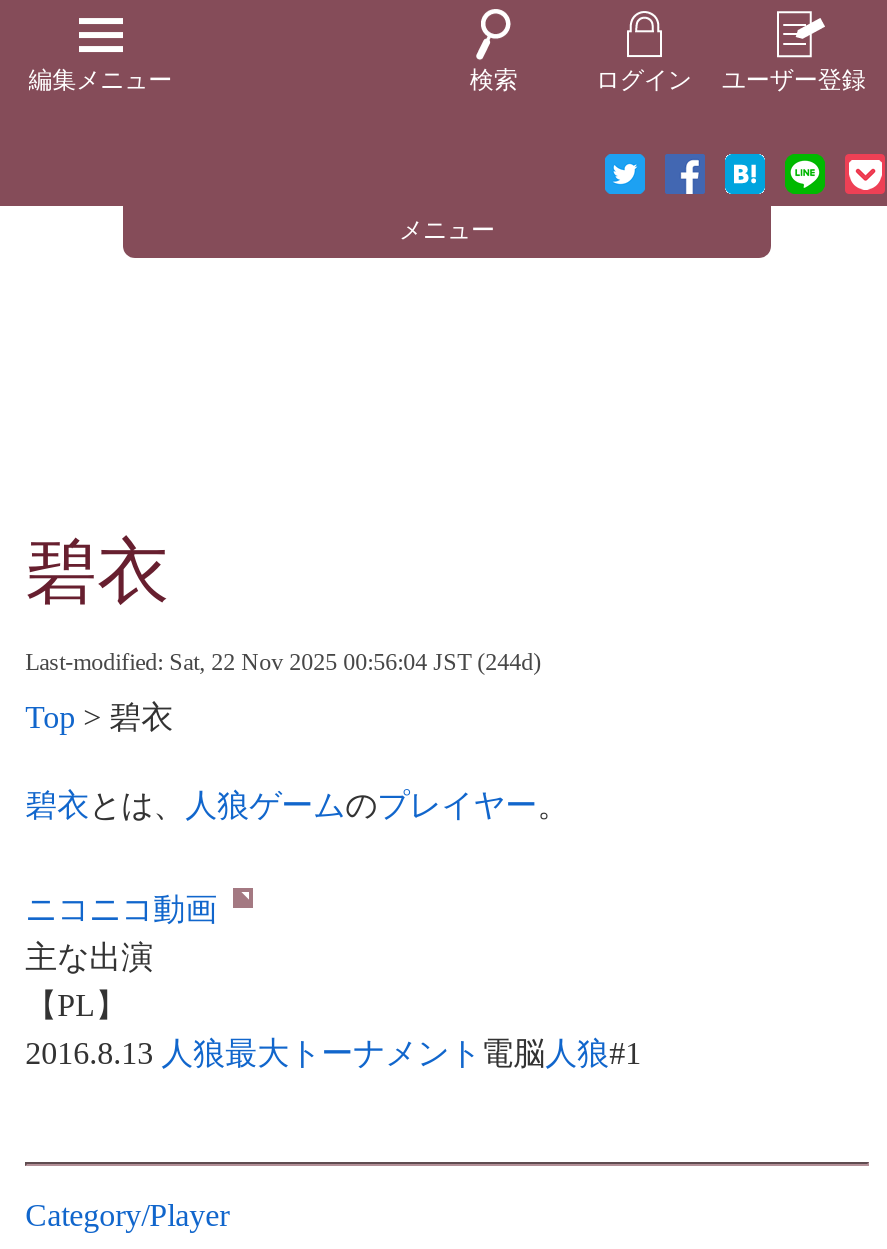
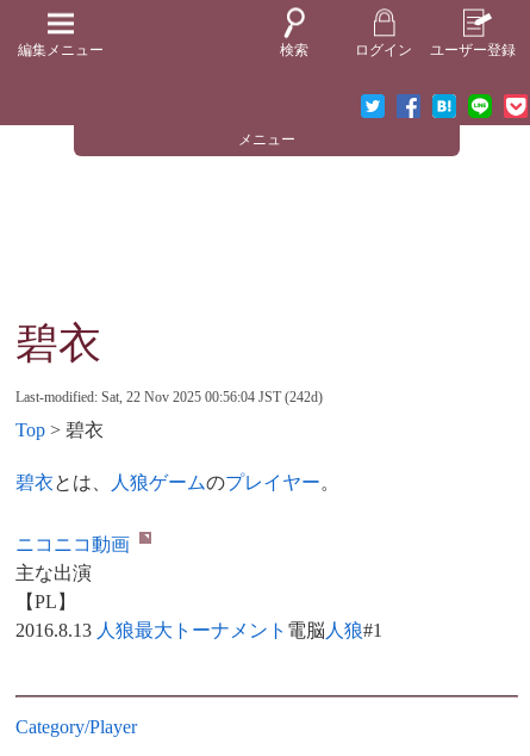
[25,647,541,675] Last-modified: Sat, 22 Nov 2025 00:56:04 JST (244d) -> [16,388,323,405] Last-modified: Sat, 22 Nov 2025 00:56:04 JST (242d)

